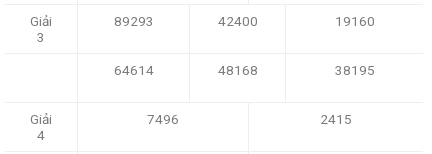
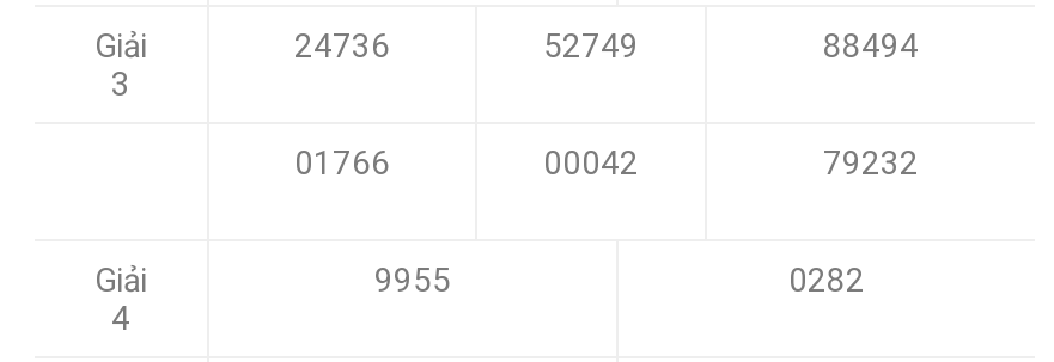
[113,13,153,29] 89293 -> [294,26,390,64] 24736
[217,13,257,29] 42400 -> [543,26,639,64] 52749
[334,13,374,29] 19160 -> [823,26,919,64] 88494
[113,62,153,78] 64614 -> [294,143,390,181] 01766
[217,62,257,78] 48168 -> [543,143,639,181] 00042
[334,62,374,78] 38195 -> [823,143,919,181] 79232
[147,111,179,127] 7496 -> [374,260,451,298] 9955
[320,111,352,127] 2415 -> [788,260,865,298] 0282

